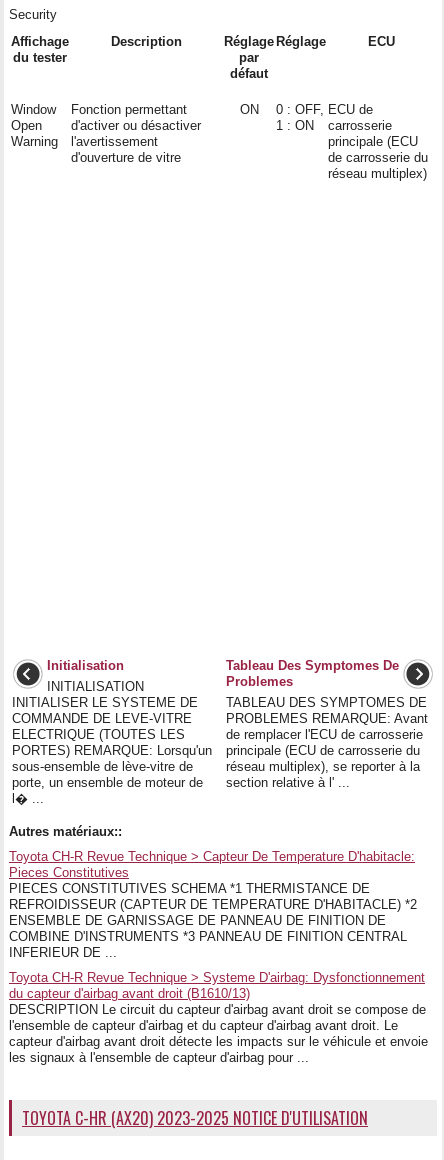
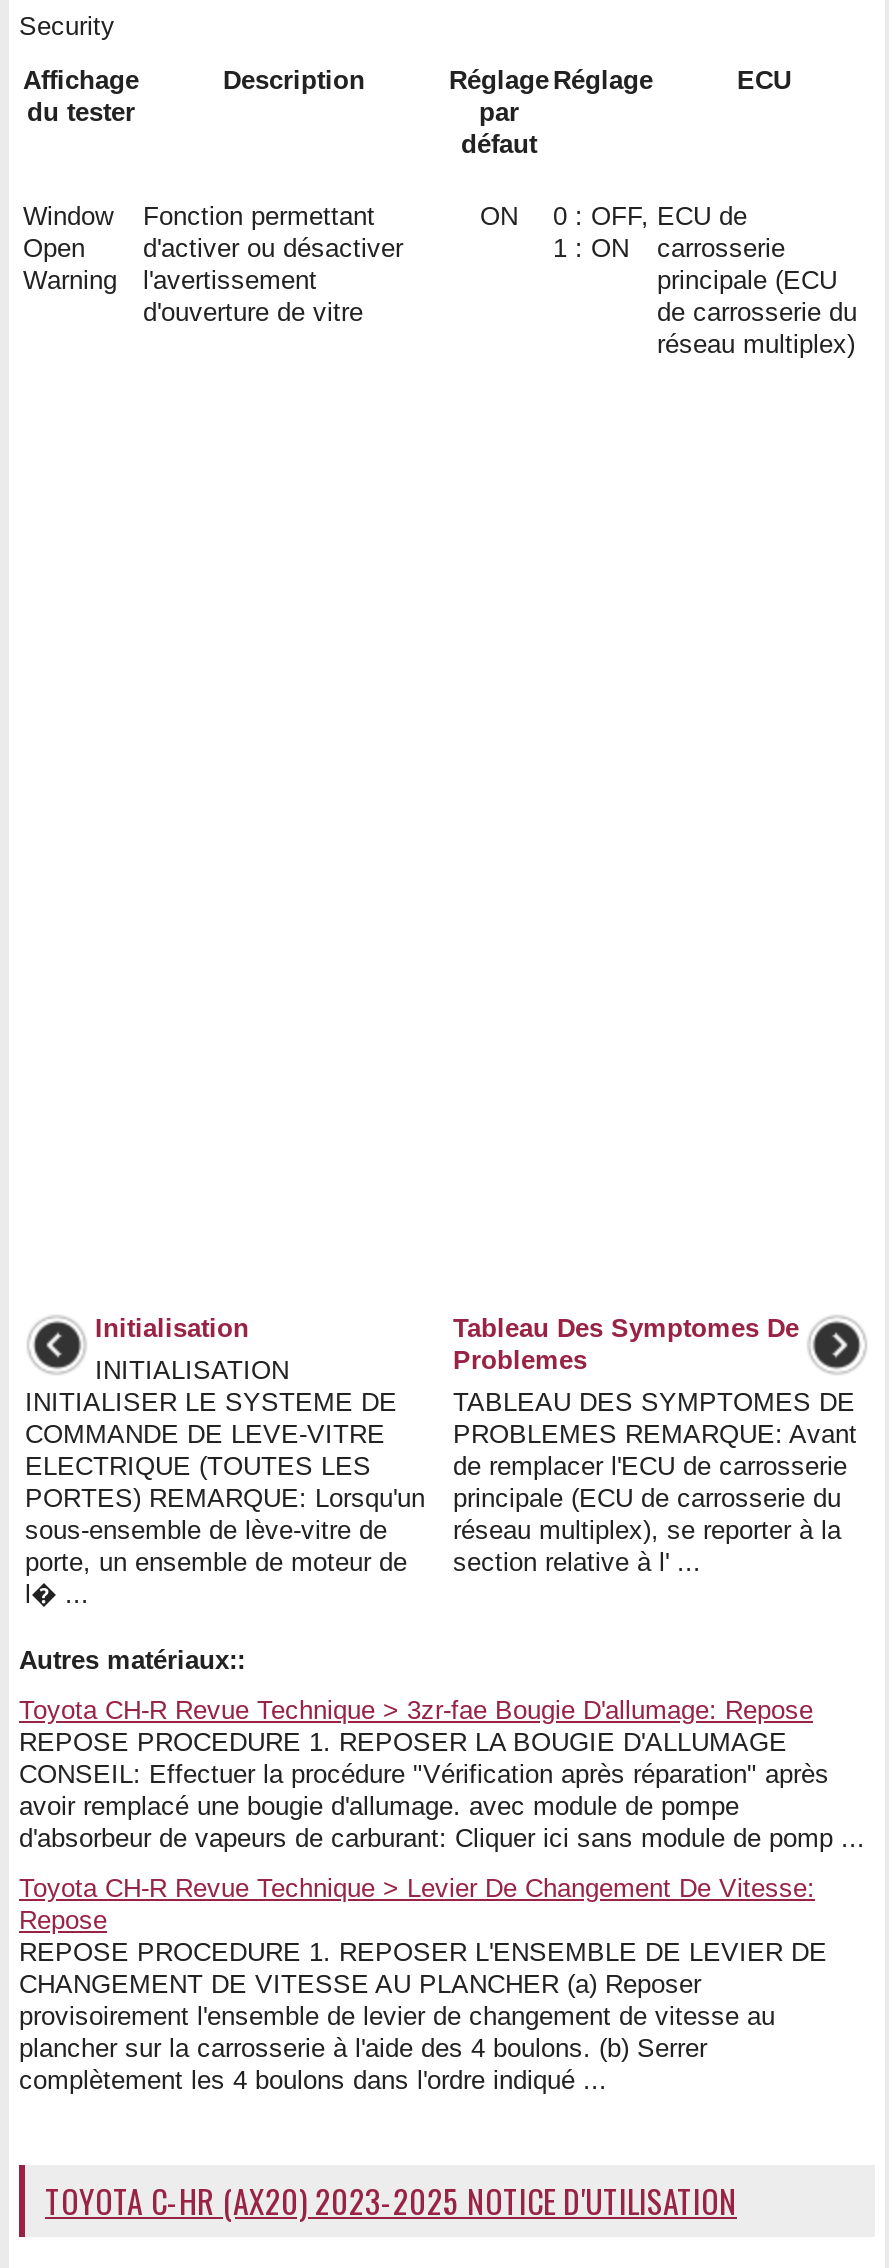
[9,849,417,960] Toyota CH-R Revue Technique > Capteur De Temperature D'habitacle: | Pieces Constitutives | PIECES CONSTITUTIVES SCHEMA *1 THERMISTANCE DE | REFROIDISSEUR (CAPTEUR DE TEMPERATURE D'HABITACLE) *2 | ENSEMBLE DE GARNISSAGE DE PANNEAU DE FINITION DE | COMBINE D'INSTRUMENTS *3 PANNEAU DE FINITION CENTRAL | INFERIEUR DE ... -> [19,1694,865,1852] Toyota CH-R Revue Technique > 3zr-fae Bougie D'allumage: Repose | REPOSE PROCEDURE 1. REPOSER LA BOUGIE D'ALLUMAGE | CONSEIL: Effectuer la procédure "Vérification après réparation" après | avoir remplacé une bougie d'allumage. avec module de pompe | d'absorbeur de vapeurs de carburant: Cliquer ici sans module de pomp ...
[9,970,428,1065] Toyota CH-R Revue Technique > Systeme D'airbag: Dysfonctionnement | du capteur d'airbag avant droit (B1610/13) | DESCRIPTION Le circuit du capteur d'airbag avant droit se compose de | l'ensemble de capteur d'airbag et du capteur d'airbag avant droit. Le | capteur d'airbag avant droit détecte les impacts sur le véhicule et envoie | les signaux à l'ensemble de capteur d'airbag pour ... -> [19,1872,827,2094] Toyota CH-R Revue Technique > Levier De Changement De Vitesse: | Repose | REPOSE PROCEDURE 1. REPOSER L'ENSEMBLE DE LEVIER DE | CHANGEMENT DE VITESSE AU PLANCHER (a) Reposer | provisoirement l'ensemble de levier de changement de vitesse au | plancher sur la carrosserie à l'aide des 4 boulons. (b) Serrer | complètement les 4 boulons dans l'ordre indiqué ...

